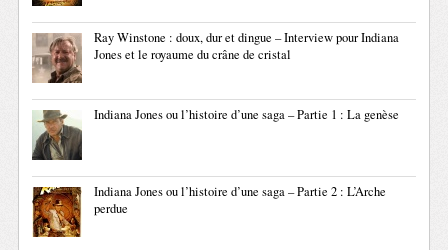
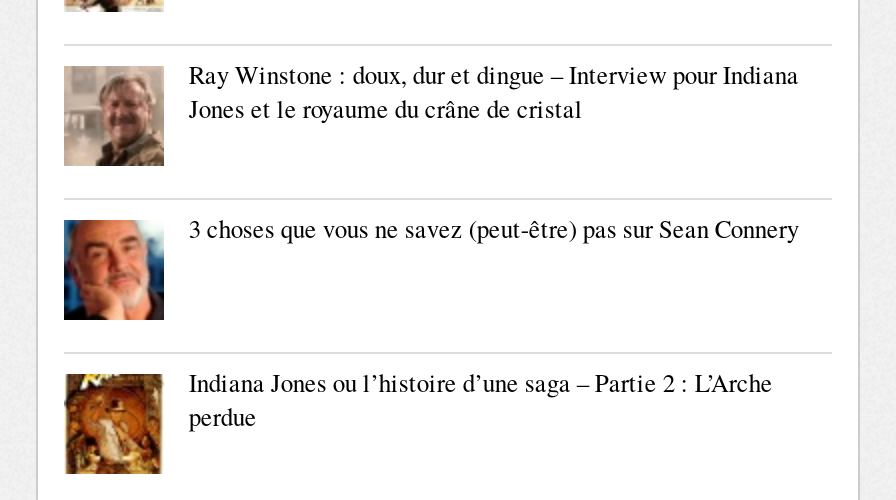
[31,106,399,161] [image] | Indiana Jones ou l’histoire d’une saga – Partie 1 : La genèse -> [62,213,799,322] [image] | 3 choses que vous ne savez (peut-être) pas sur Sean Connery

